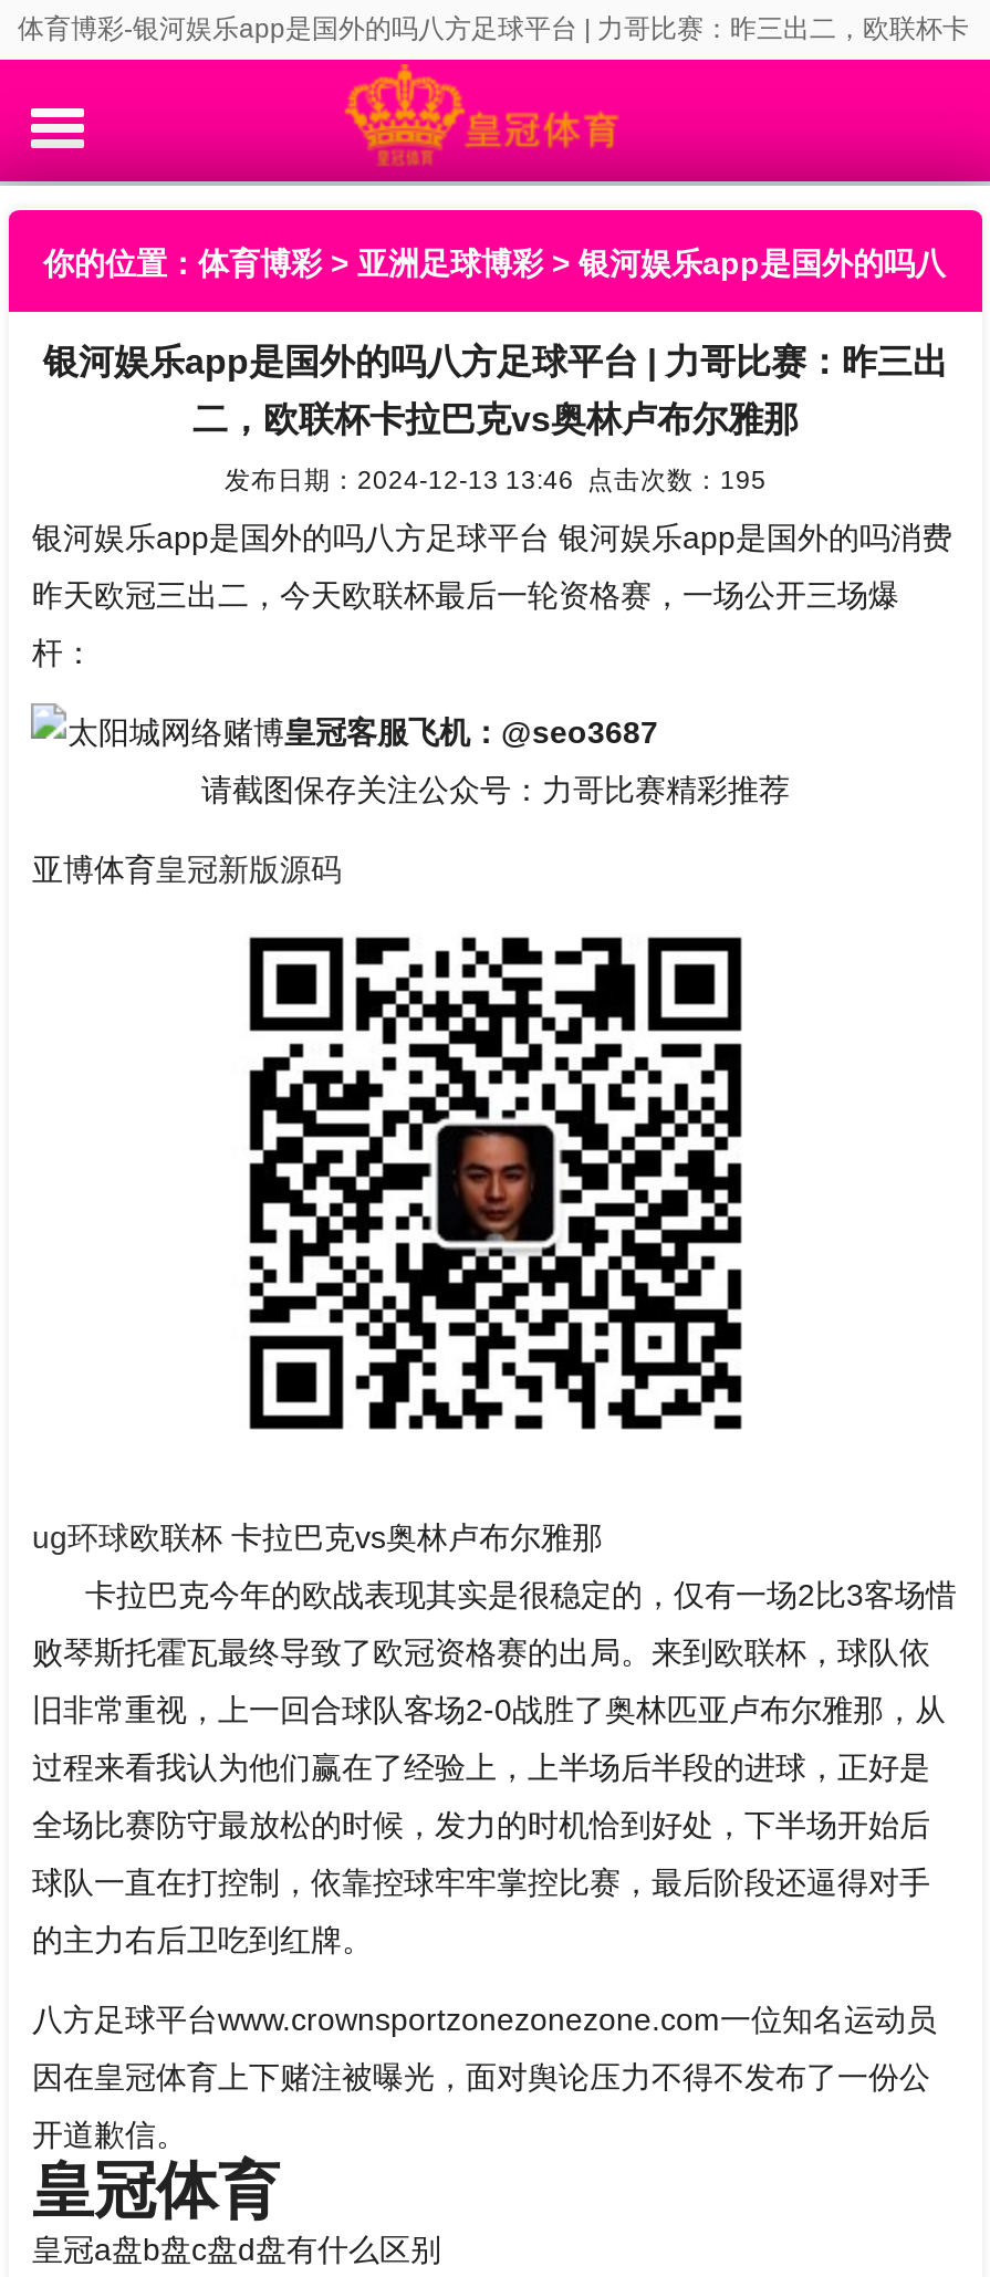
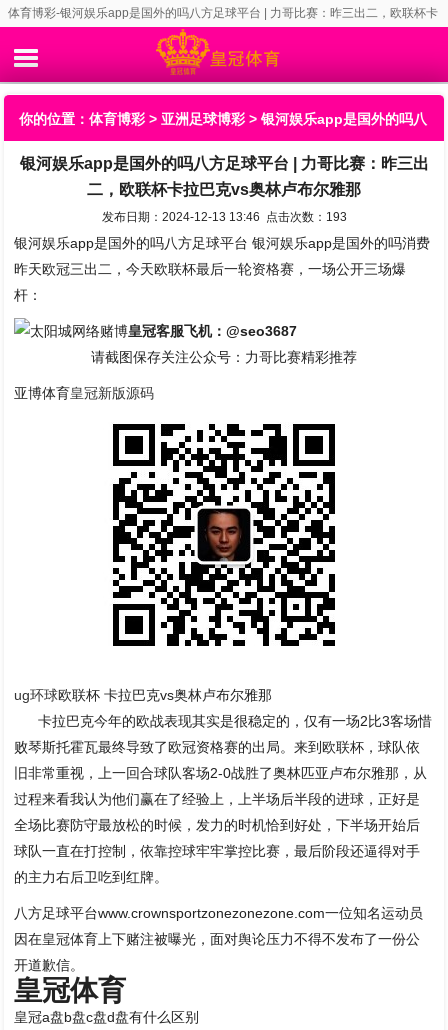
[225,464,767,493] 发布日期：2024-12-13 13:46 点击次数：195 -> [101,210,346,223] 发布日期：2024-12-13 13:46 点击次数：193

